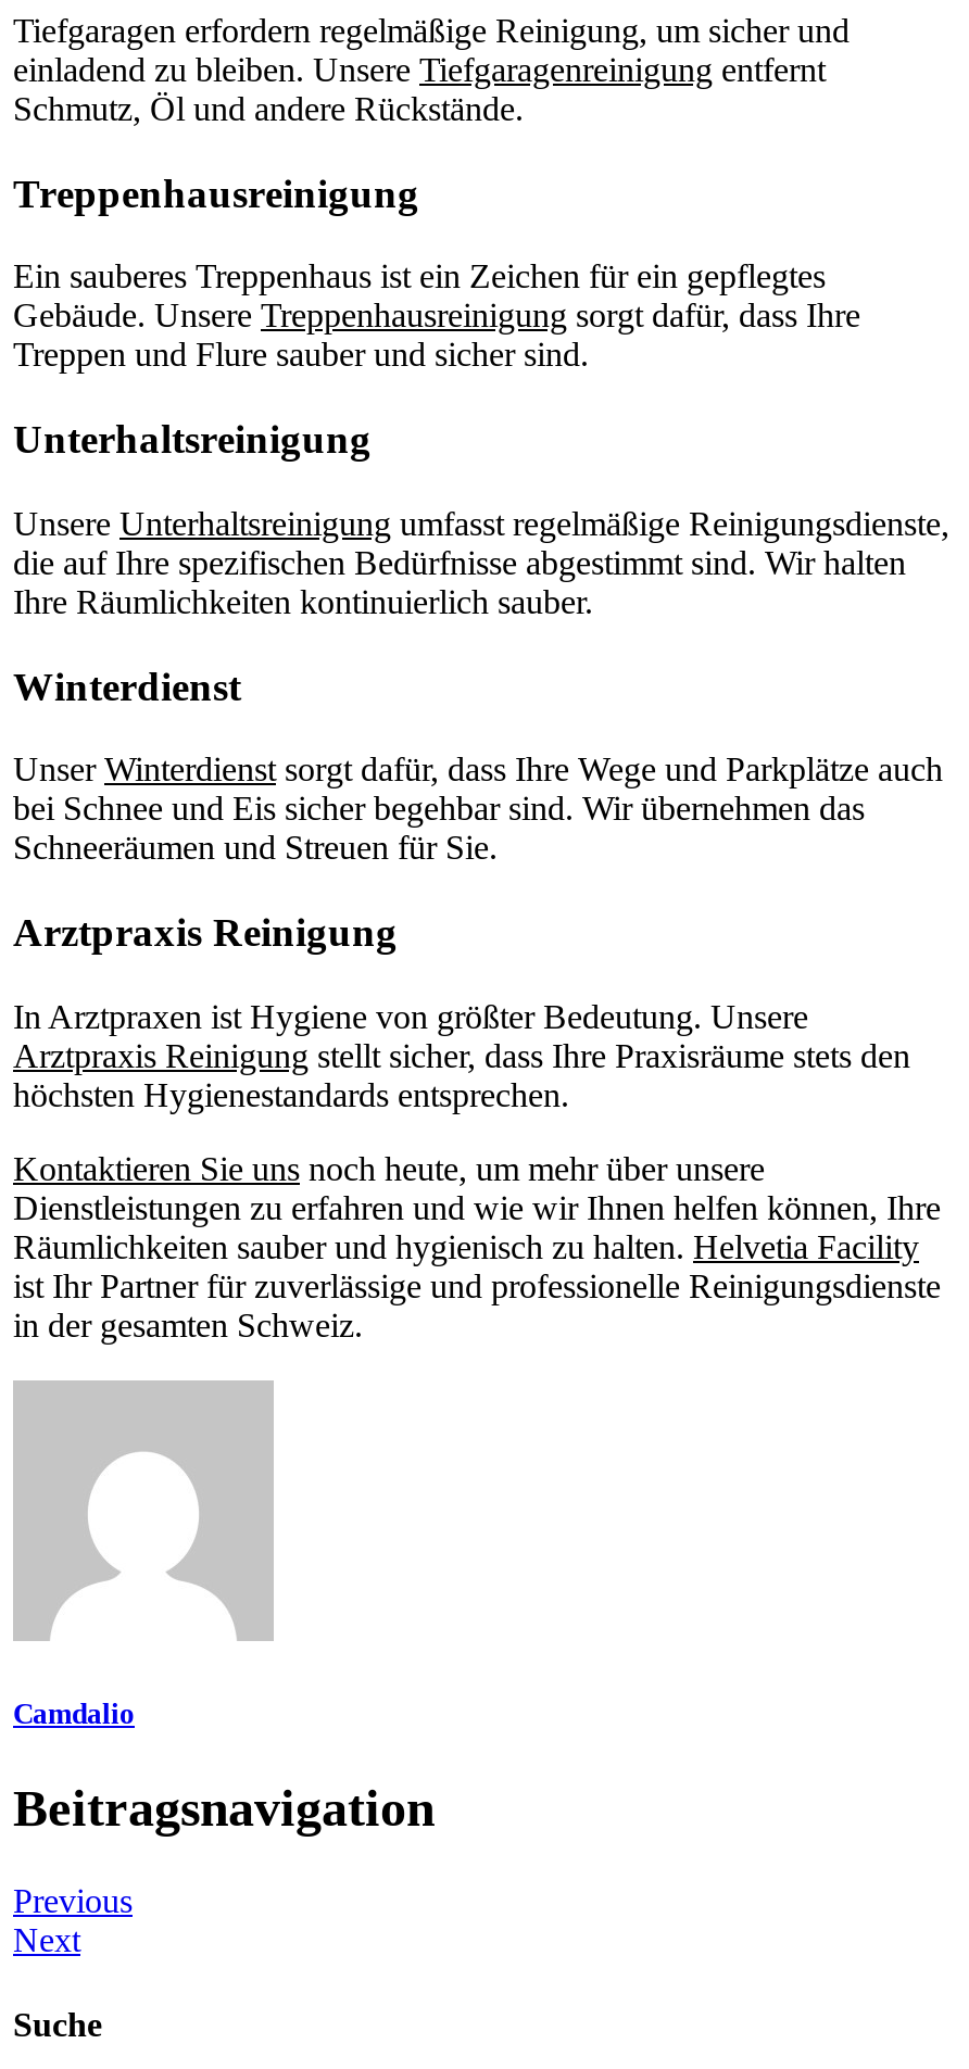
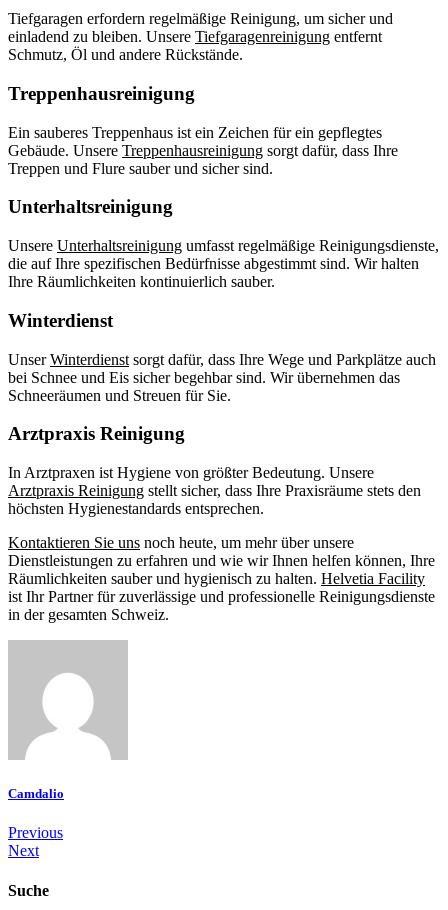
[13,1780,435,1836] Beitragsnavigation -> none

